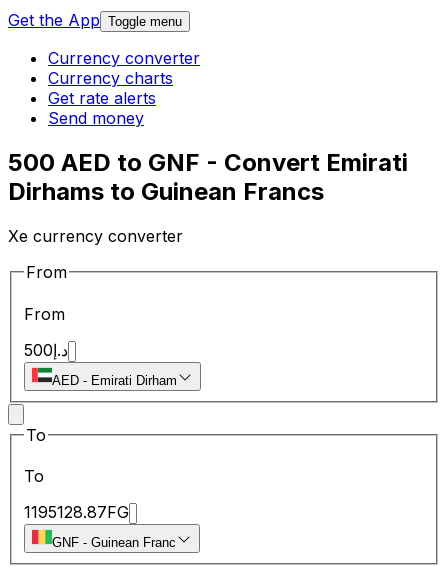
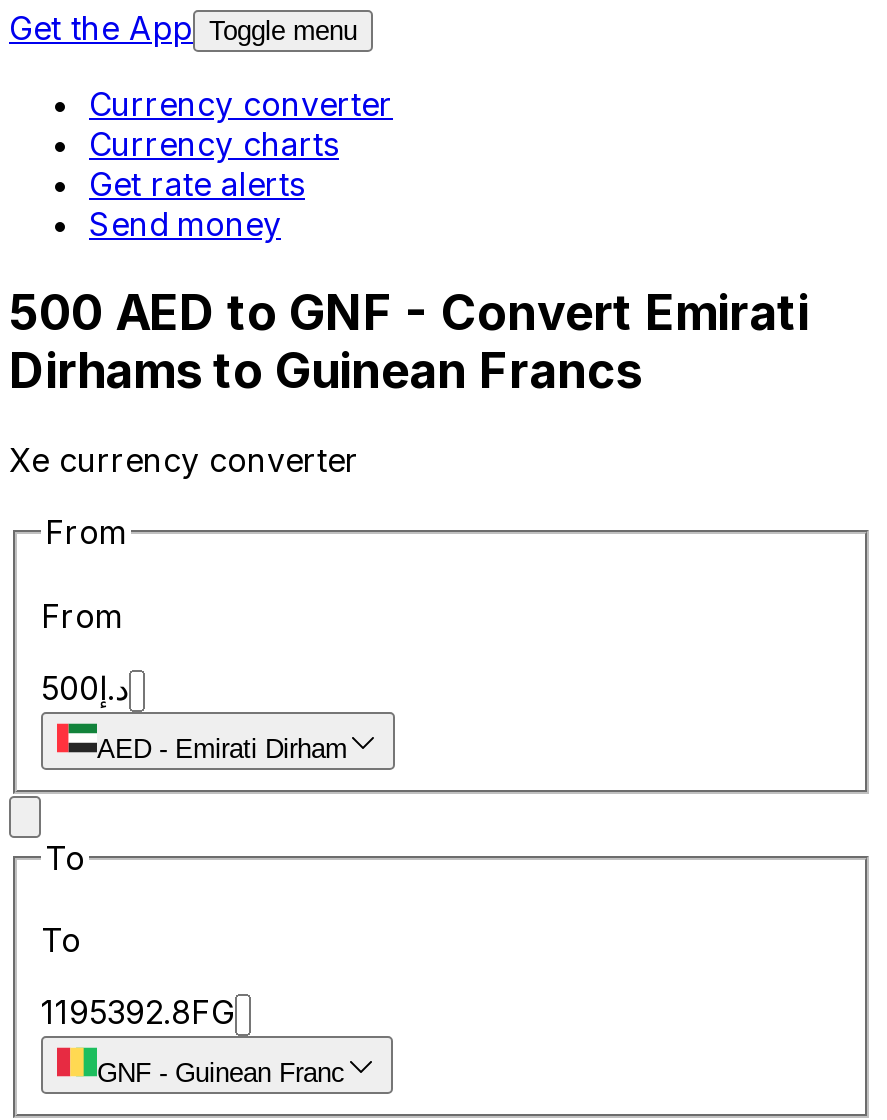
[24,502,129,522] 1195128.87FG -> [41,993,235,1033] 1195392.8FG

